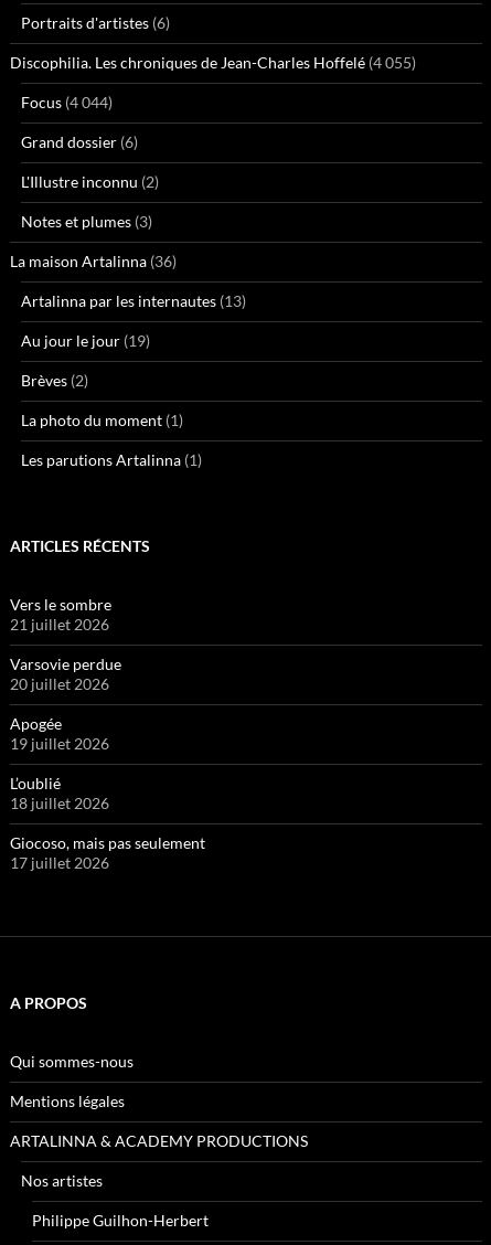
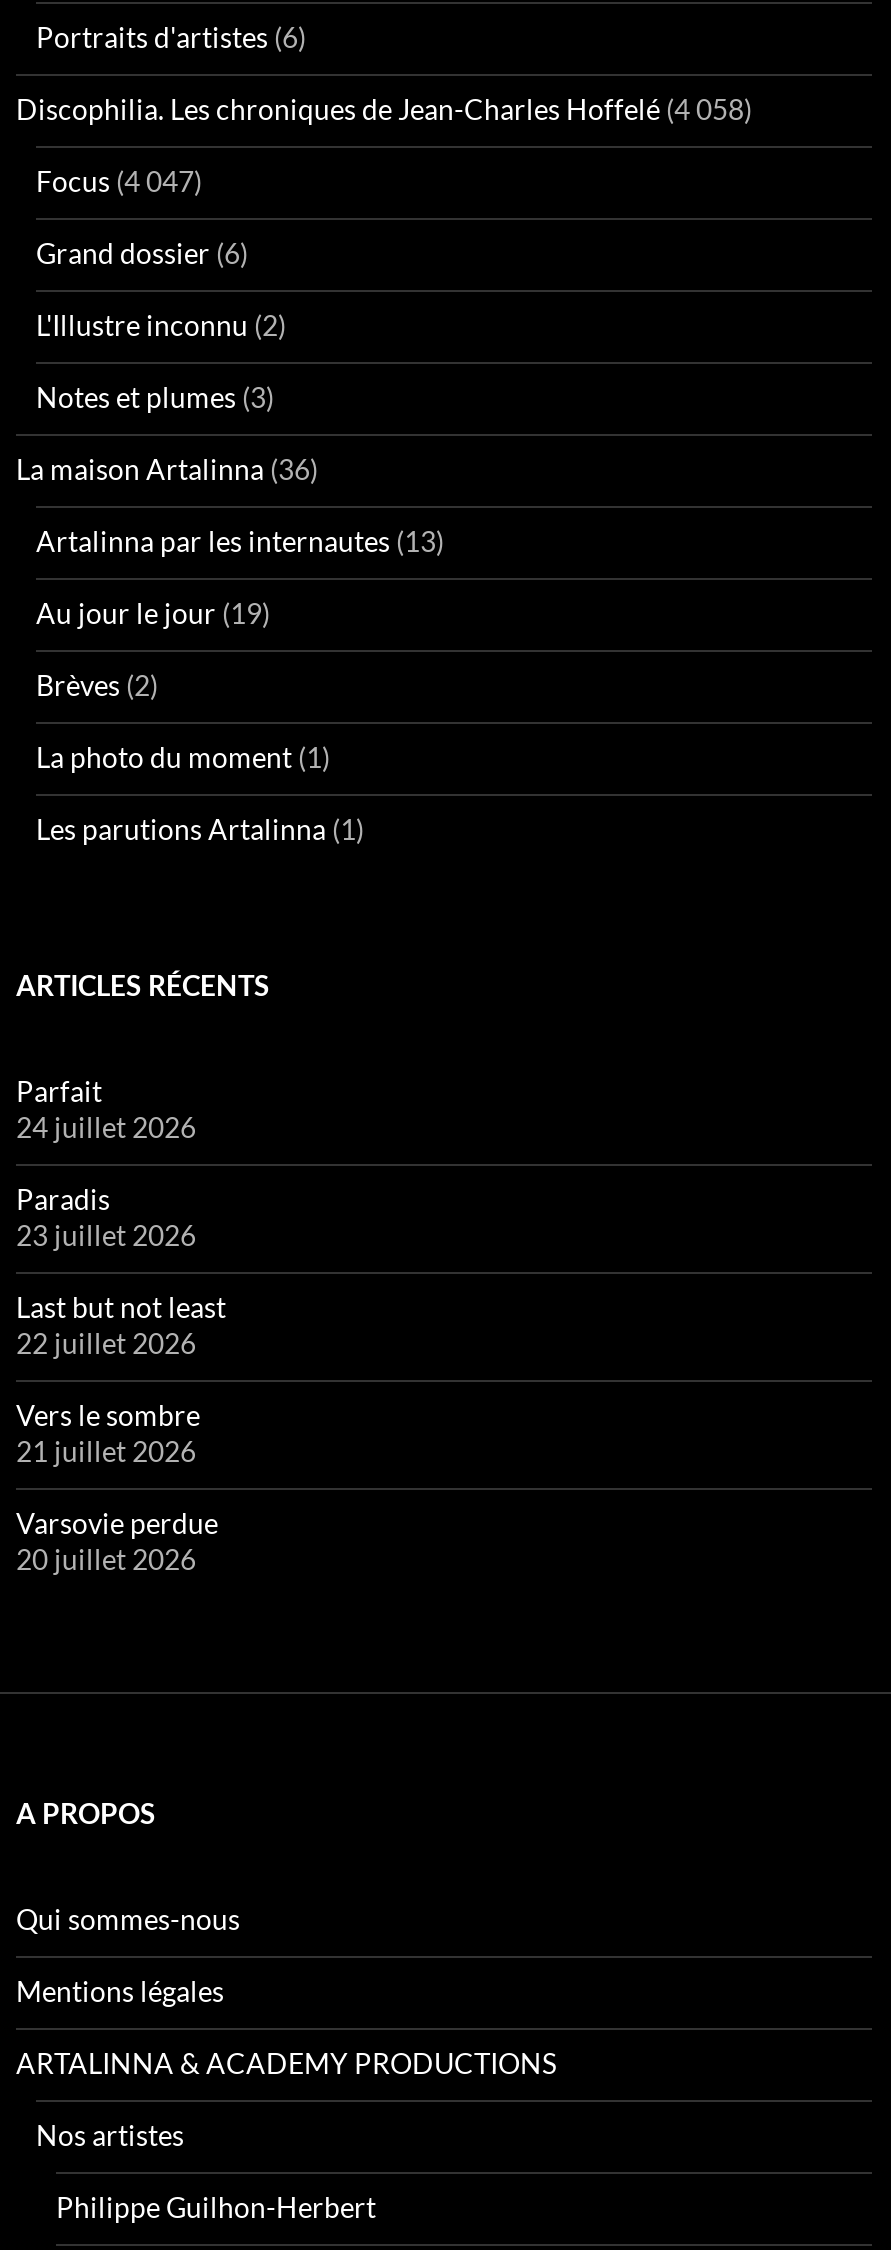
[10,53,416,72] Discophilia. Les chroniques de Jean-Charles Hoffelé (4 055) -> [16,92,752,126] Discophilia. Les chroniques de Jean-Charles Hoffelé (4 058)
[21,93,113,111] Focus (4 044) -> [36,164,202,198] Focus (4 047)
none -> [16,1074,226,1360] Parfait | 24 juillet 2026 | Paradis | 23 juillet 2026 | Last but not least | 22 juillet 2026
moved [10,595,121,693] -> [16,1398,218,1576]: Vers le sombre | 21 juillet 2026 | Varsovie perdue | 20 juillet 2026
[10,714,205,872] Apogée | 19 juillet 2026 | L’oublié | 18 juillet 2026 | Giocoso, mais pas seulement | 17 juillet 2026 -> none

